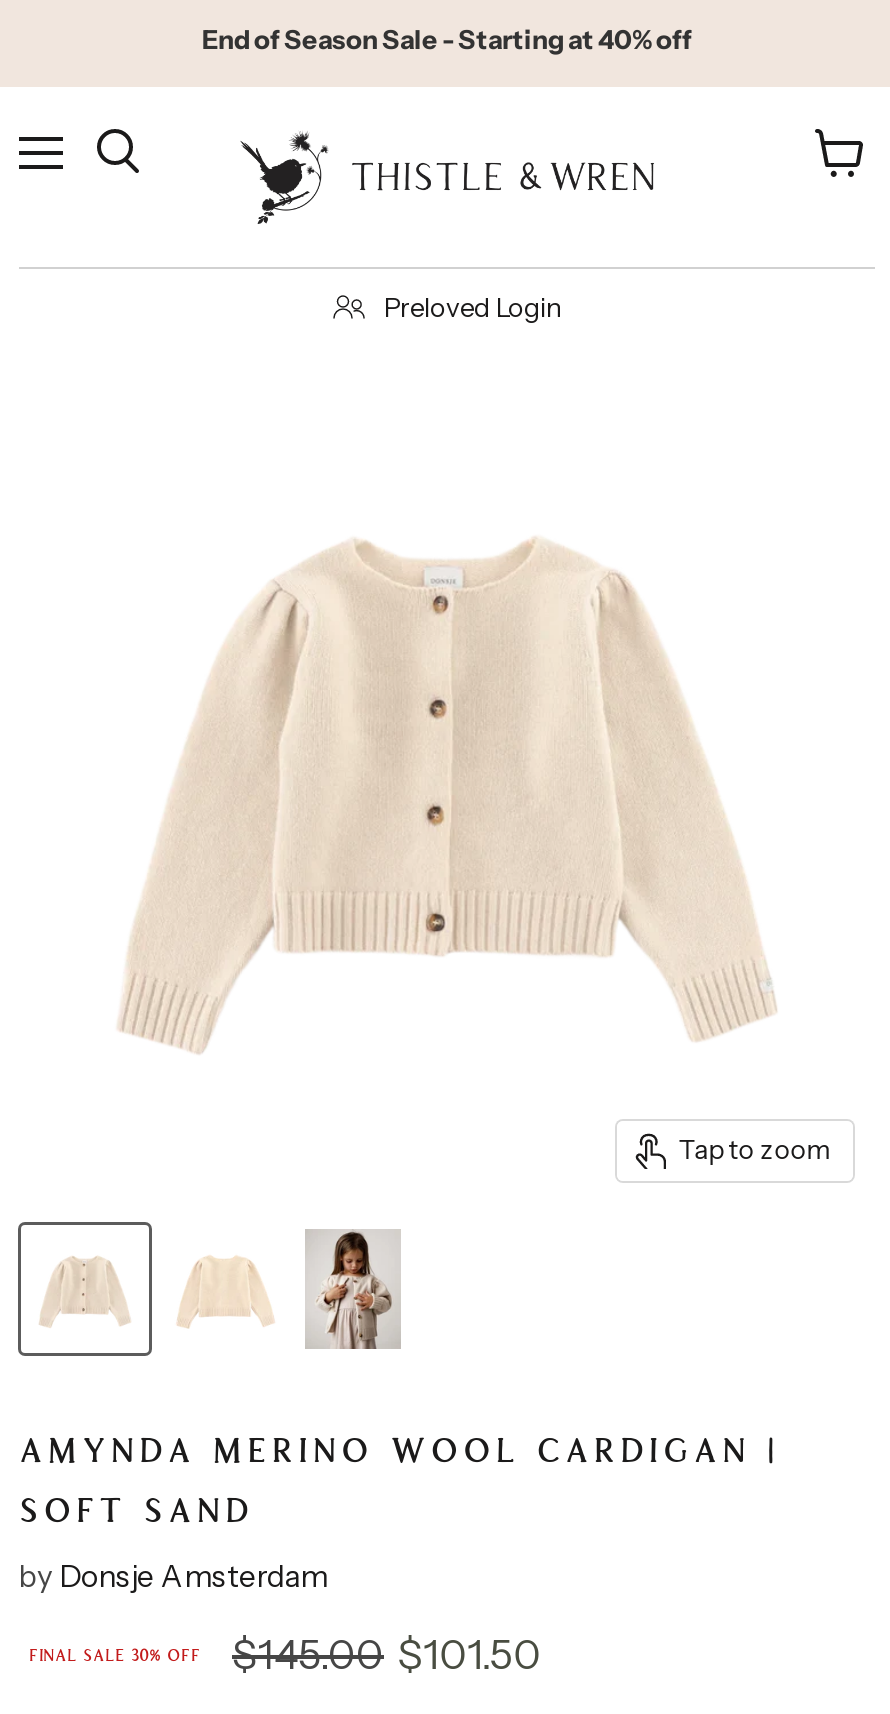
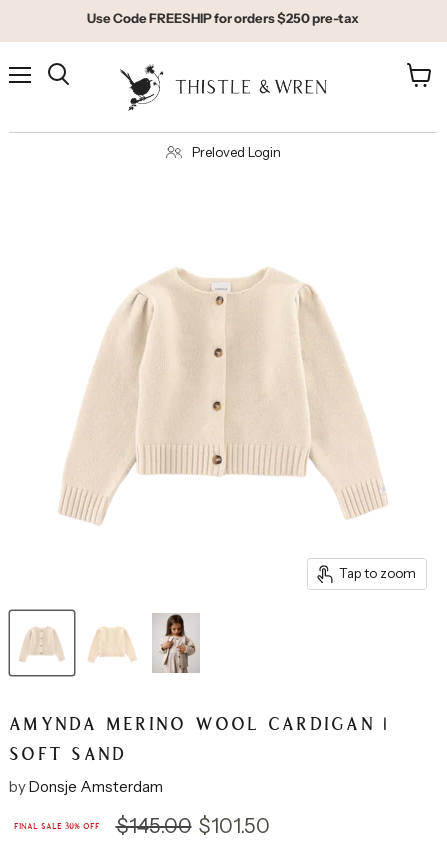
[202,23,692,55] End of Season Sale - Starting at 40% off -> [87,10,359,26] Use Code FREESHIP for orders $250 pre-tax

